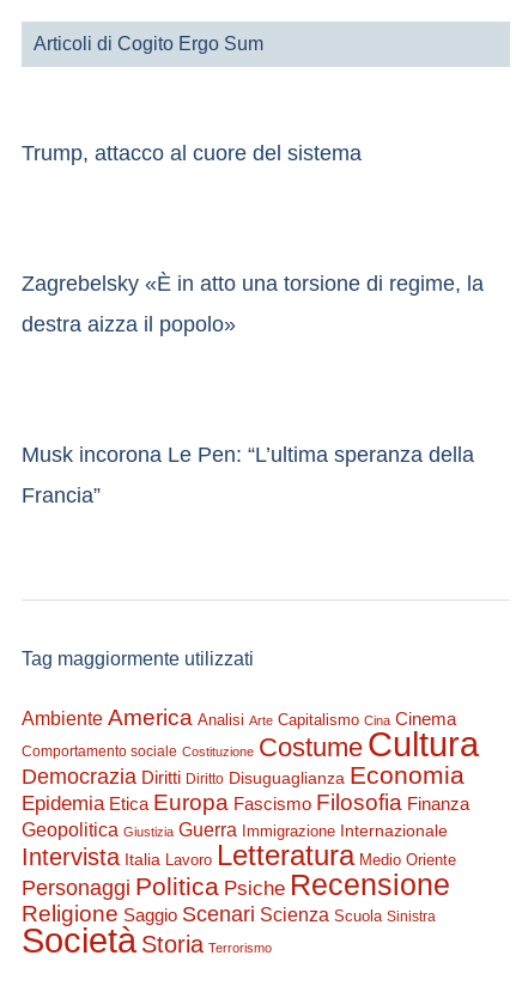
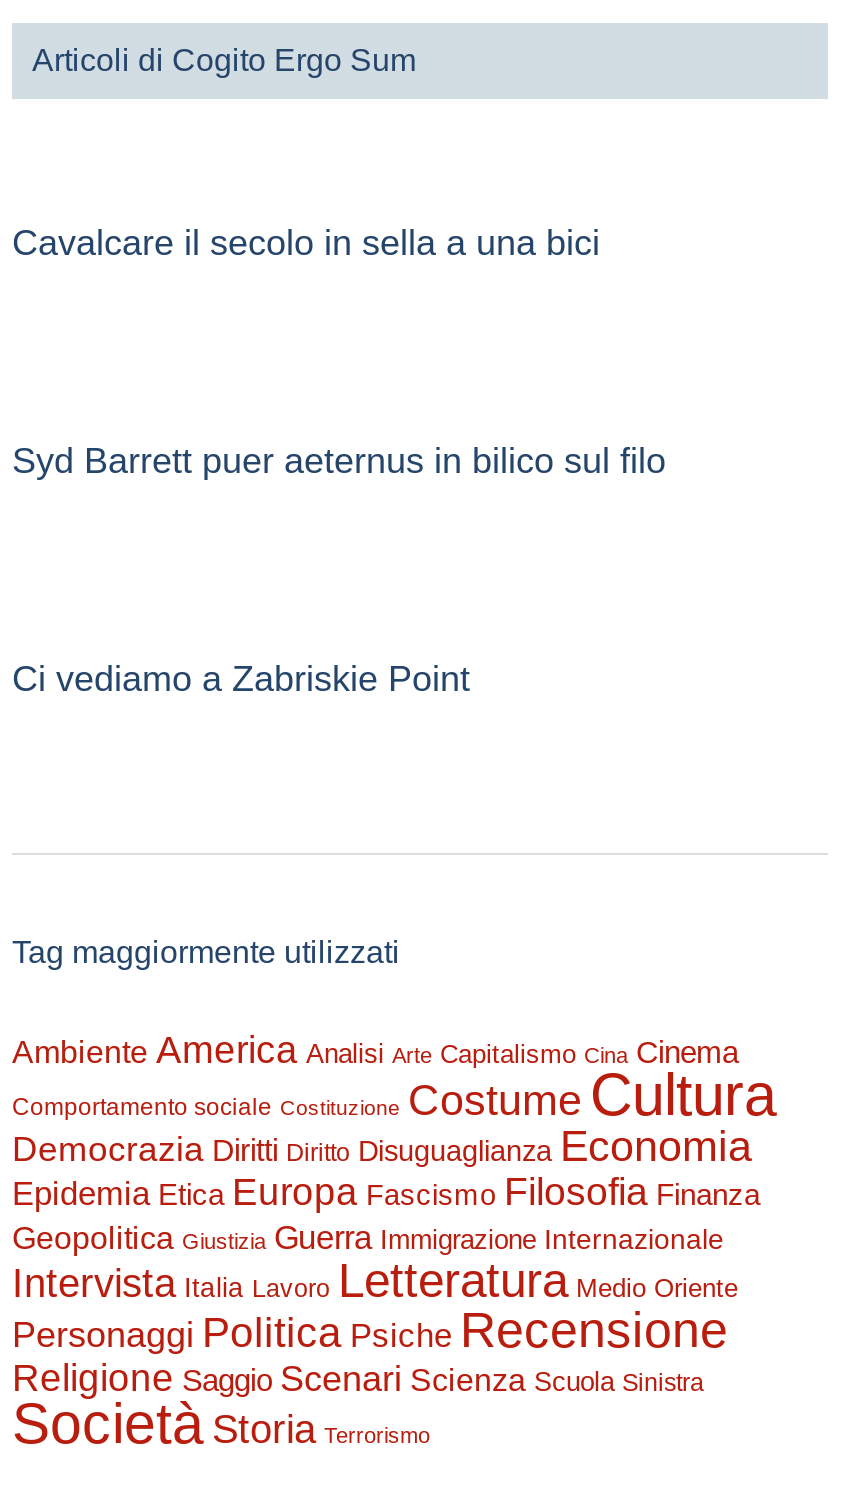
[22,141,362,165] Trump, attacco al cuore del sistema -> [12,222,600,262] Cavalcare il secolo in sella a una bici
[22,272,484,336] Zagrebelsky «È in atto una torsione di regime, la | destra aizza il popolo» -> [12,440,666,480] Syd Barrett puer aeternus in bilico sul filo
[22,443,474,508] Musk incorona Le Pen: “L’ultima speranza della | Francia” -> [12,658,470,698] Ci vediamo a Zabriskie Point

